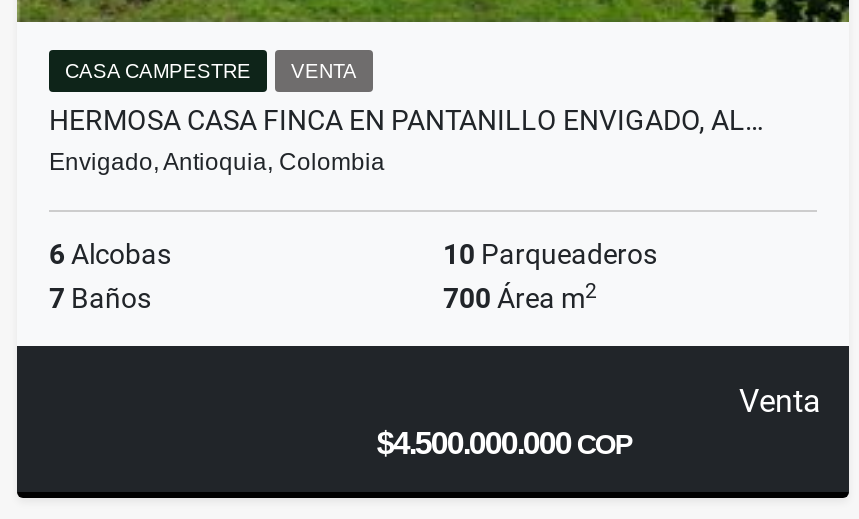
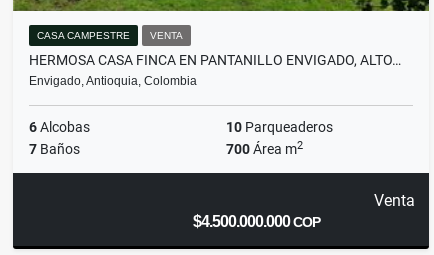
[49,104,763,136] HERMOSA CASA FINCA EN PANTANILLO ENVIGADO, AL… -> [29,52,401,68] HERMOSA CASA FINCA EN PANTANILLO ENVIGADO, ALTO…

